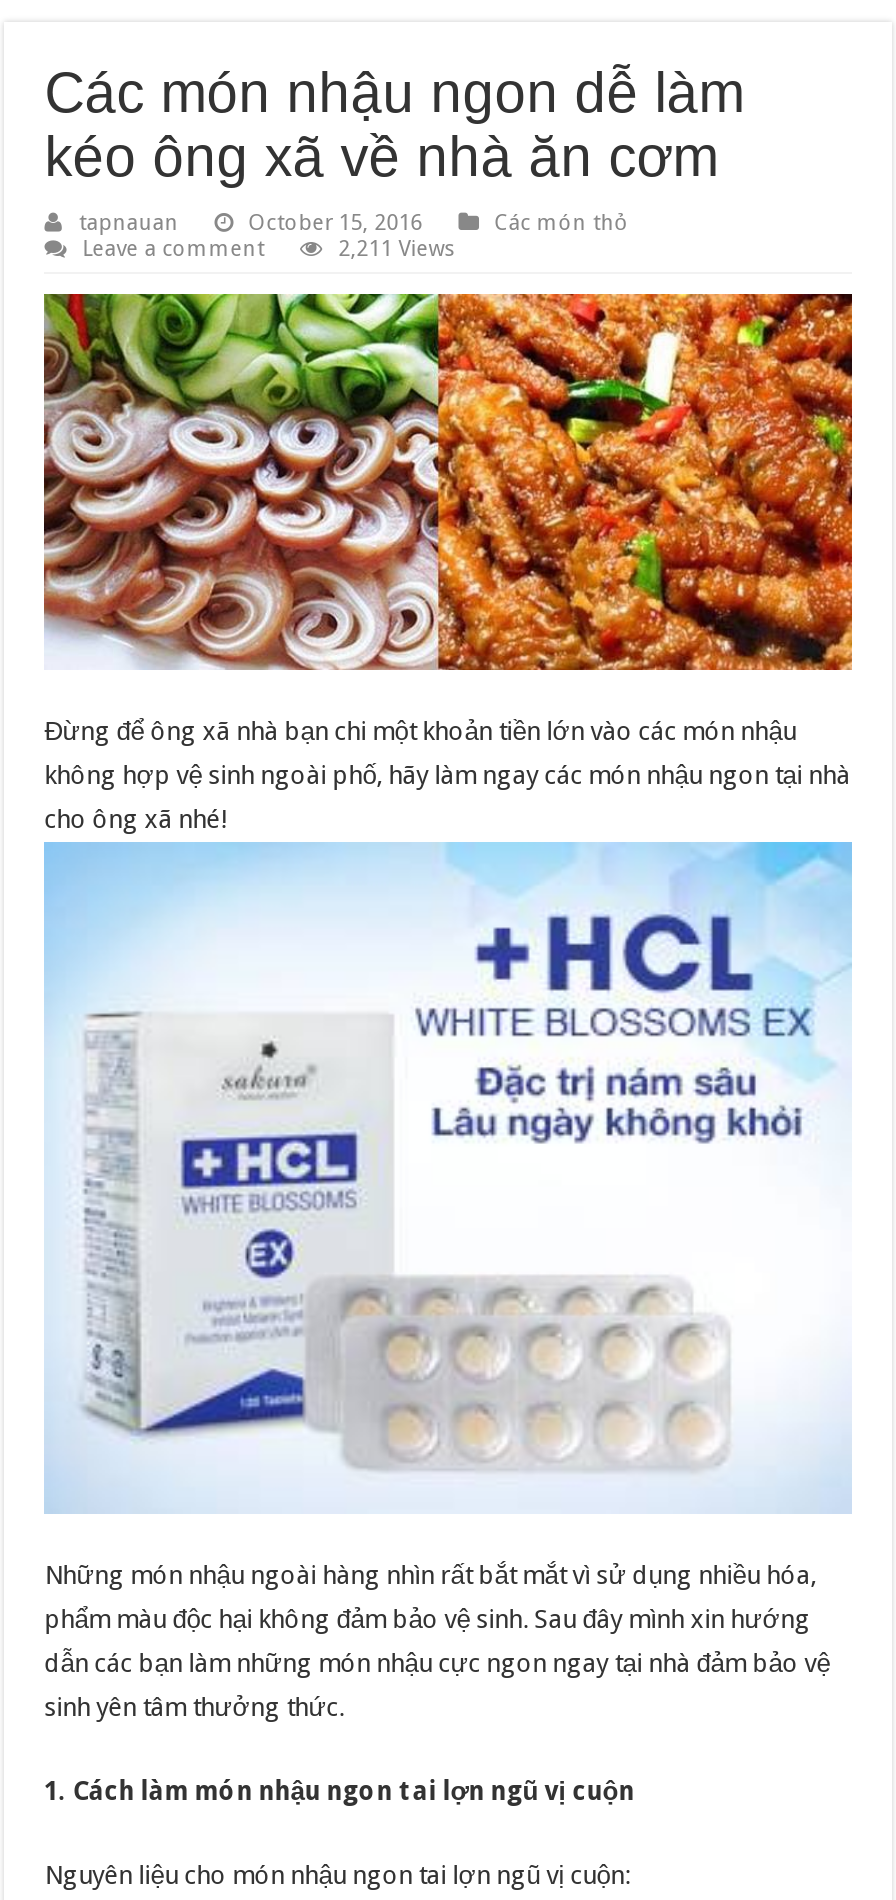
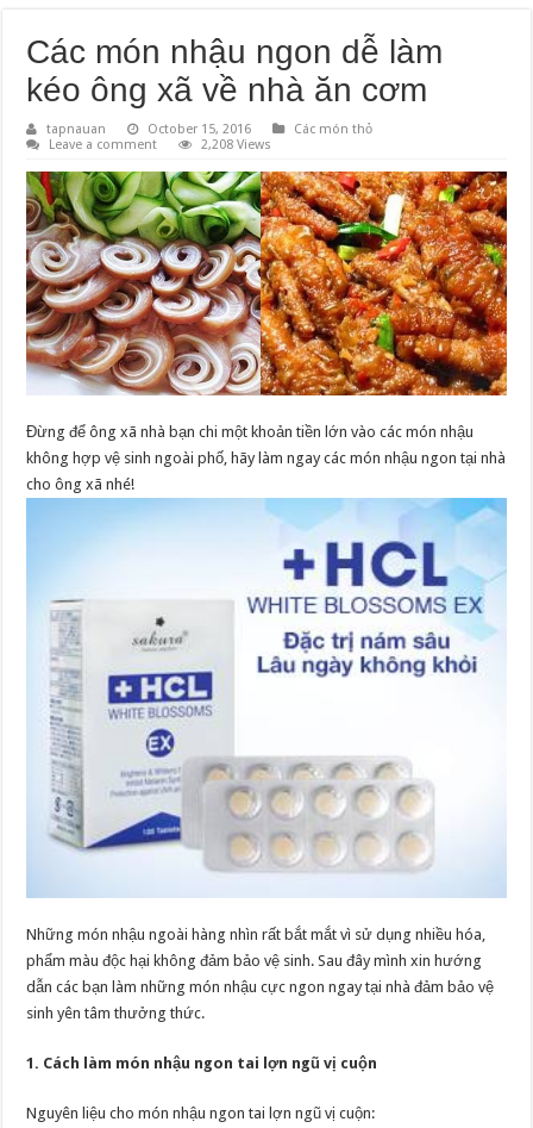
[338,237,456,263] 2,211 Views -> [201,137,271,153] 2,208 Views

